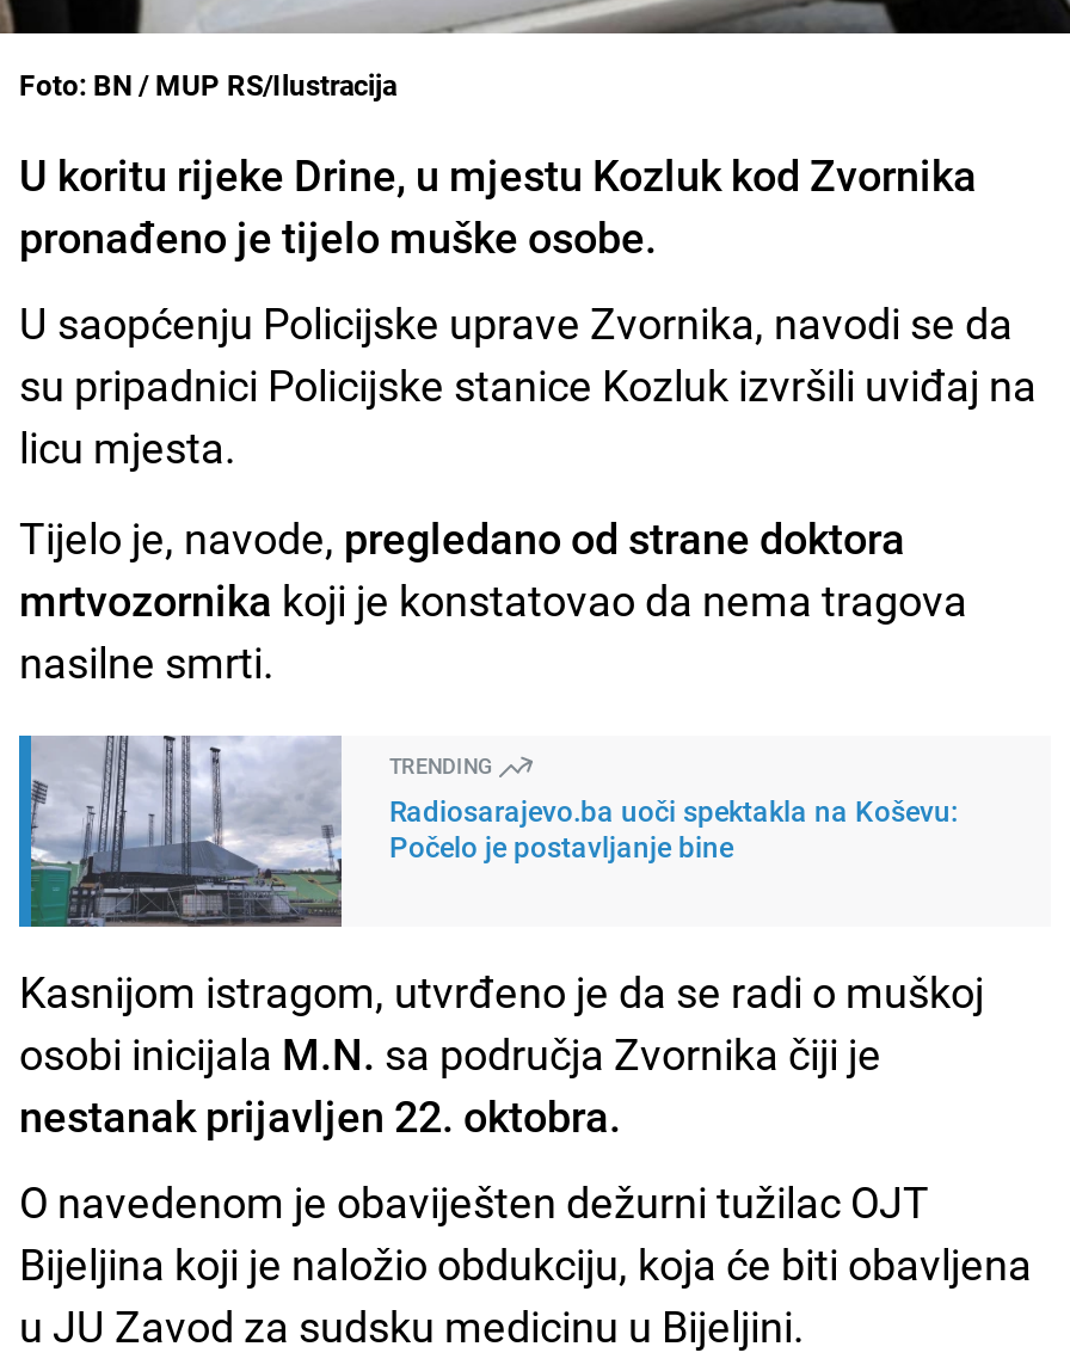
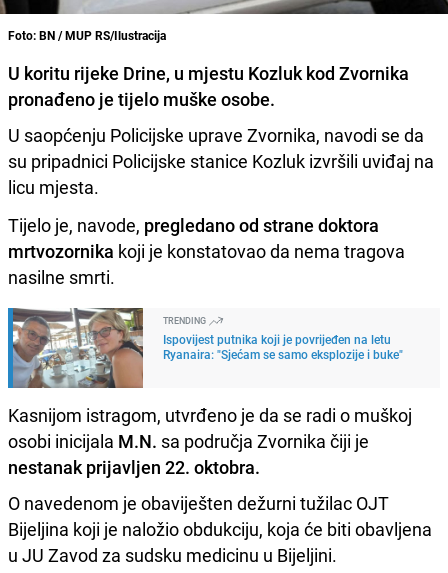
[29,733,958,927] [image] | Radiosarajevo.ba uoči spektakla na Koševu: | Počelo je postavljanje bine -> [12,307,403,388] [image] | Ispovijest putnika koji je povrijeđen na letu | Ryanaira: "Sjećam se samo eksplozije i buke"

